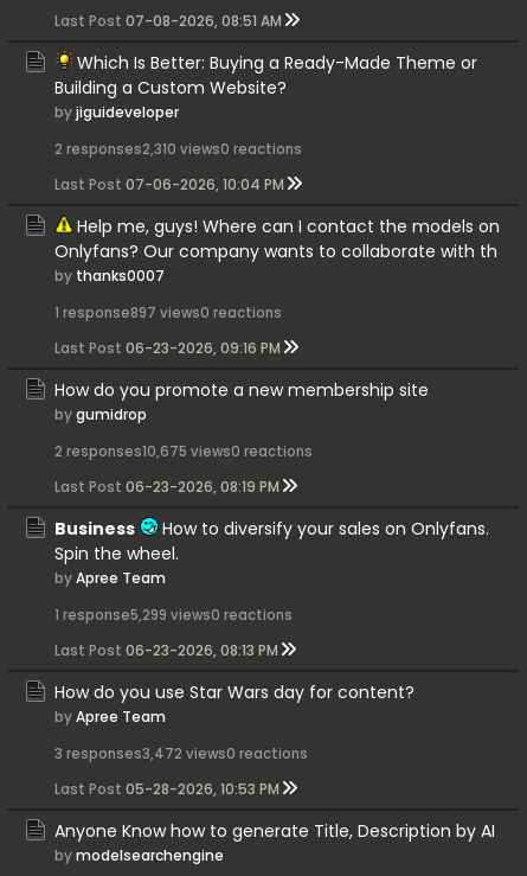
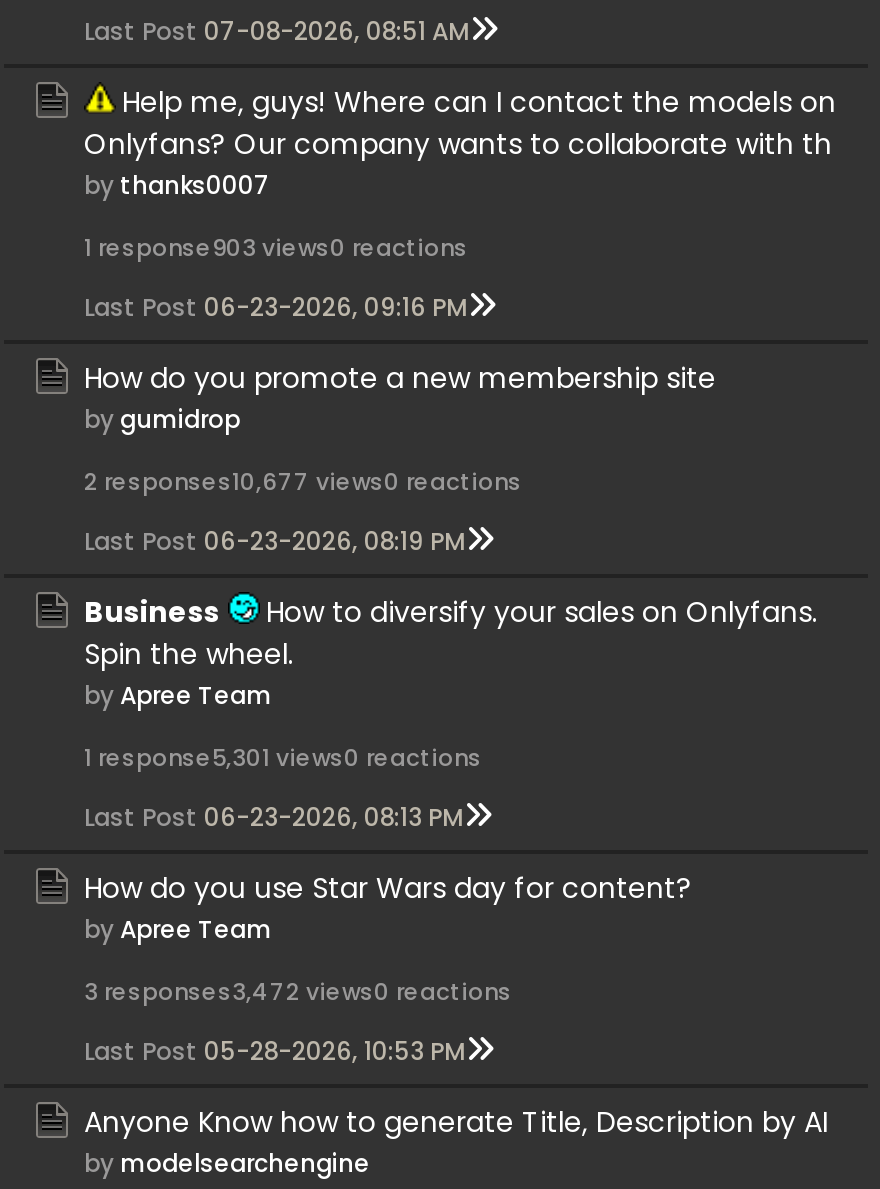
[54,51,477,194] Which Is Better: Buying a Ready-Made Theme or | Building a Custom Website? | by jiguideveloper | 2 responses2,310 views0 reactions | Last Post 07-06-2026, 10:04 PM -> none
[54,303,282,322] 1 response897 views0 reactions -> [84,232,468,264] 1 response903 views0 reactions
[54,442,313,461] 2 responses10,675 views0 reactions -> [84,466,522,498] 2 responses10,677 views0 reactions
[54,606,293,625] 1 response5,299 views0 reactions -> [84,742,482,774] 1 response5,301 views0 reactions

